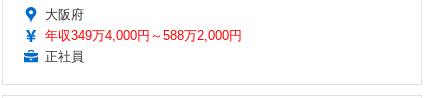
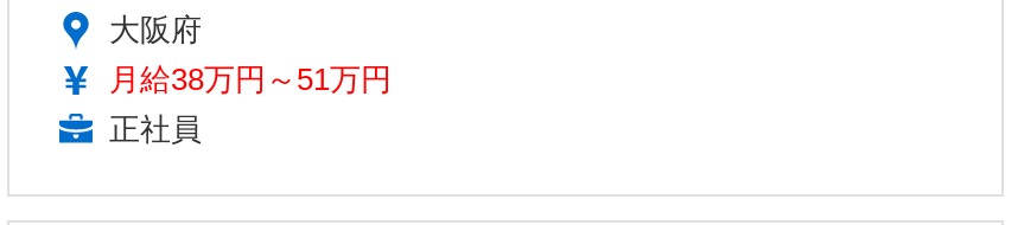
[45,28,242,43] 年収349万4,000円～588万2,000円 -> [109,62,392,97] 月給38万円～51万円

